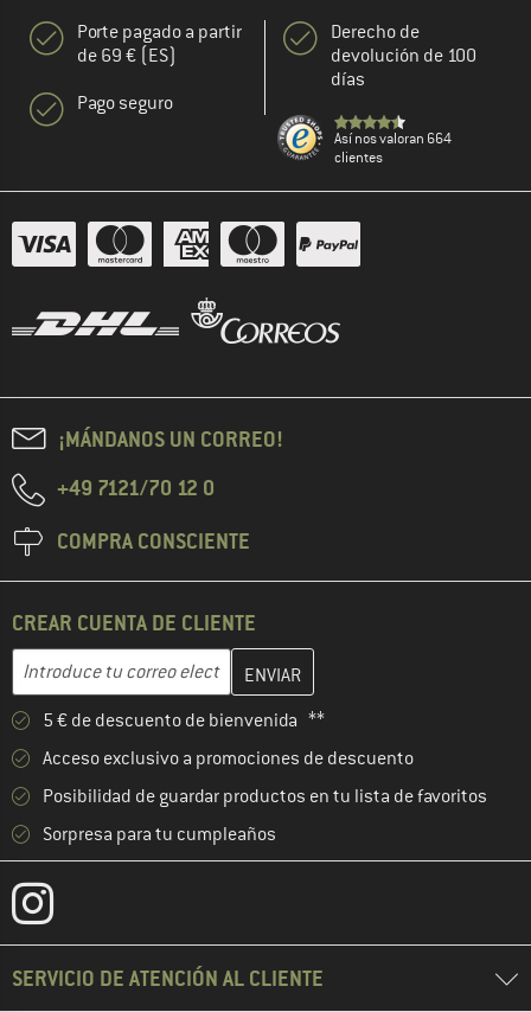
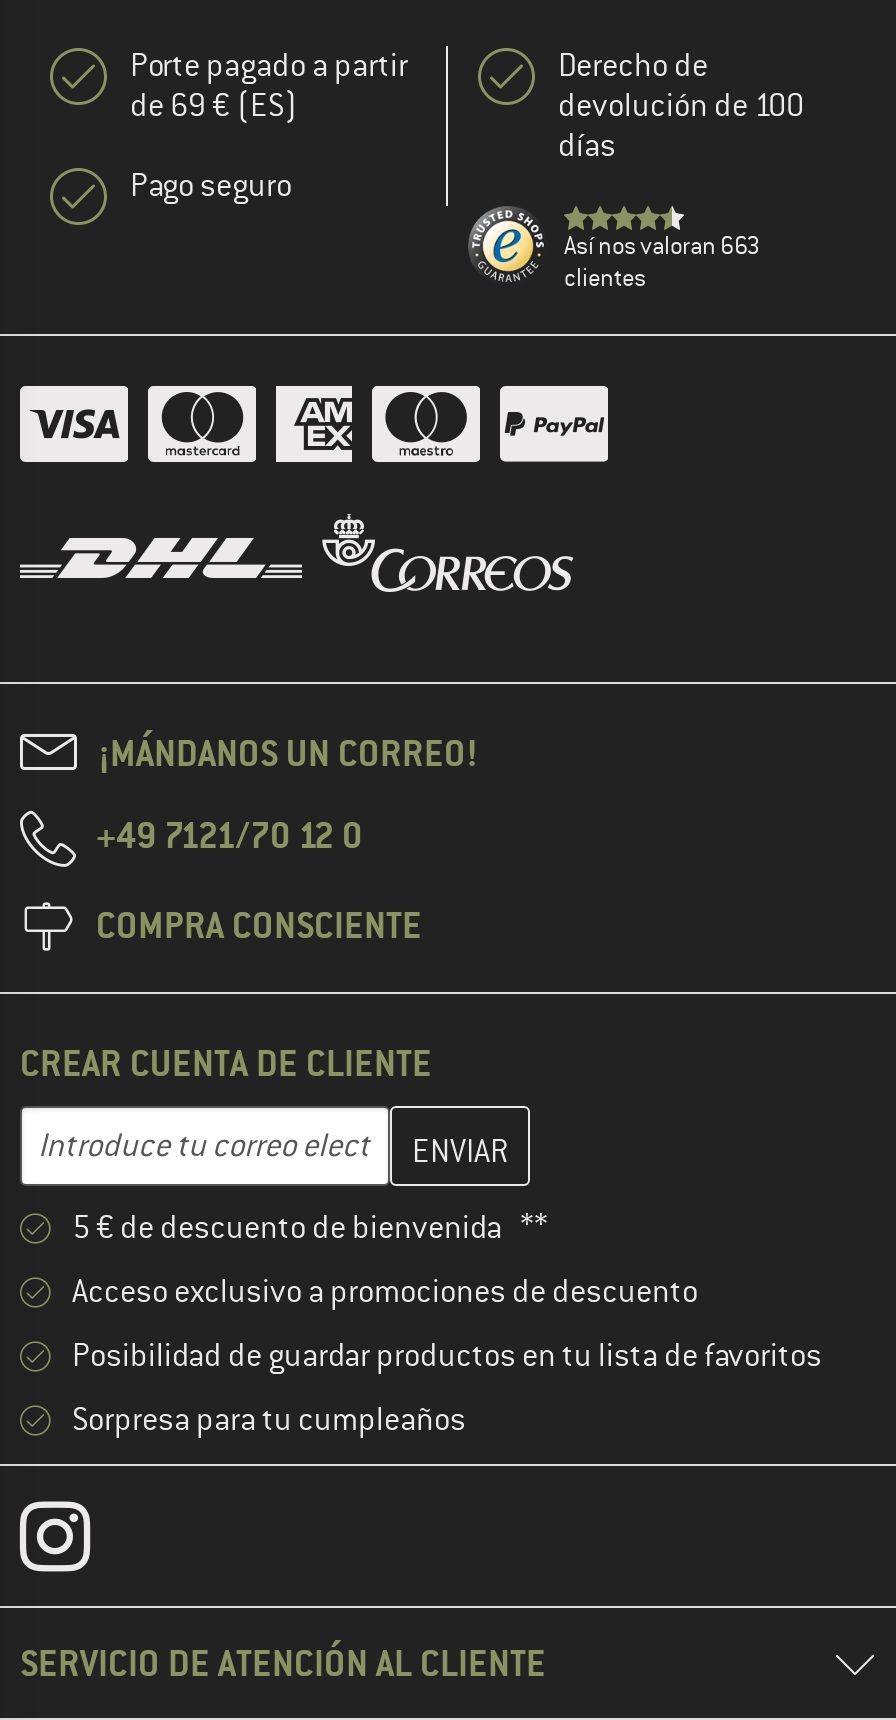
[334,129,452,148] Así nos valoran 664 -> [564,230,760,262] Así nos valoran 663

